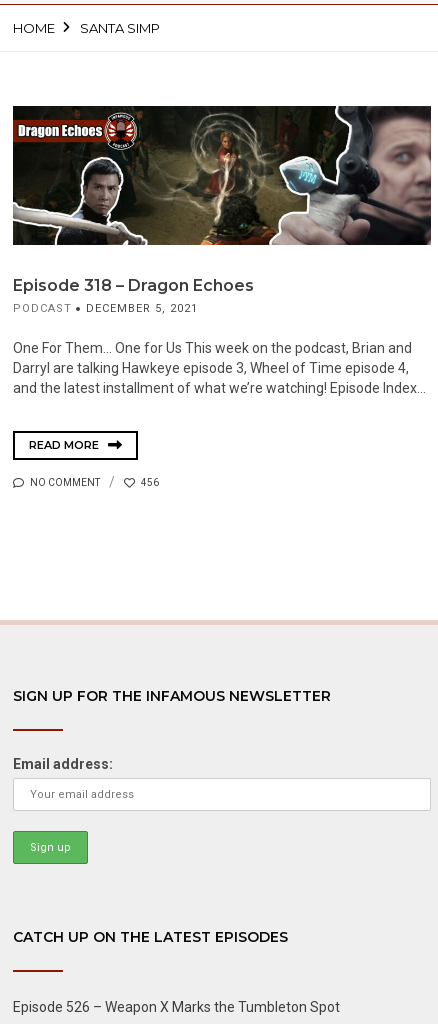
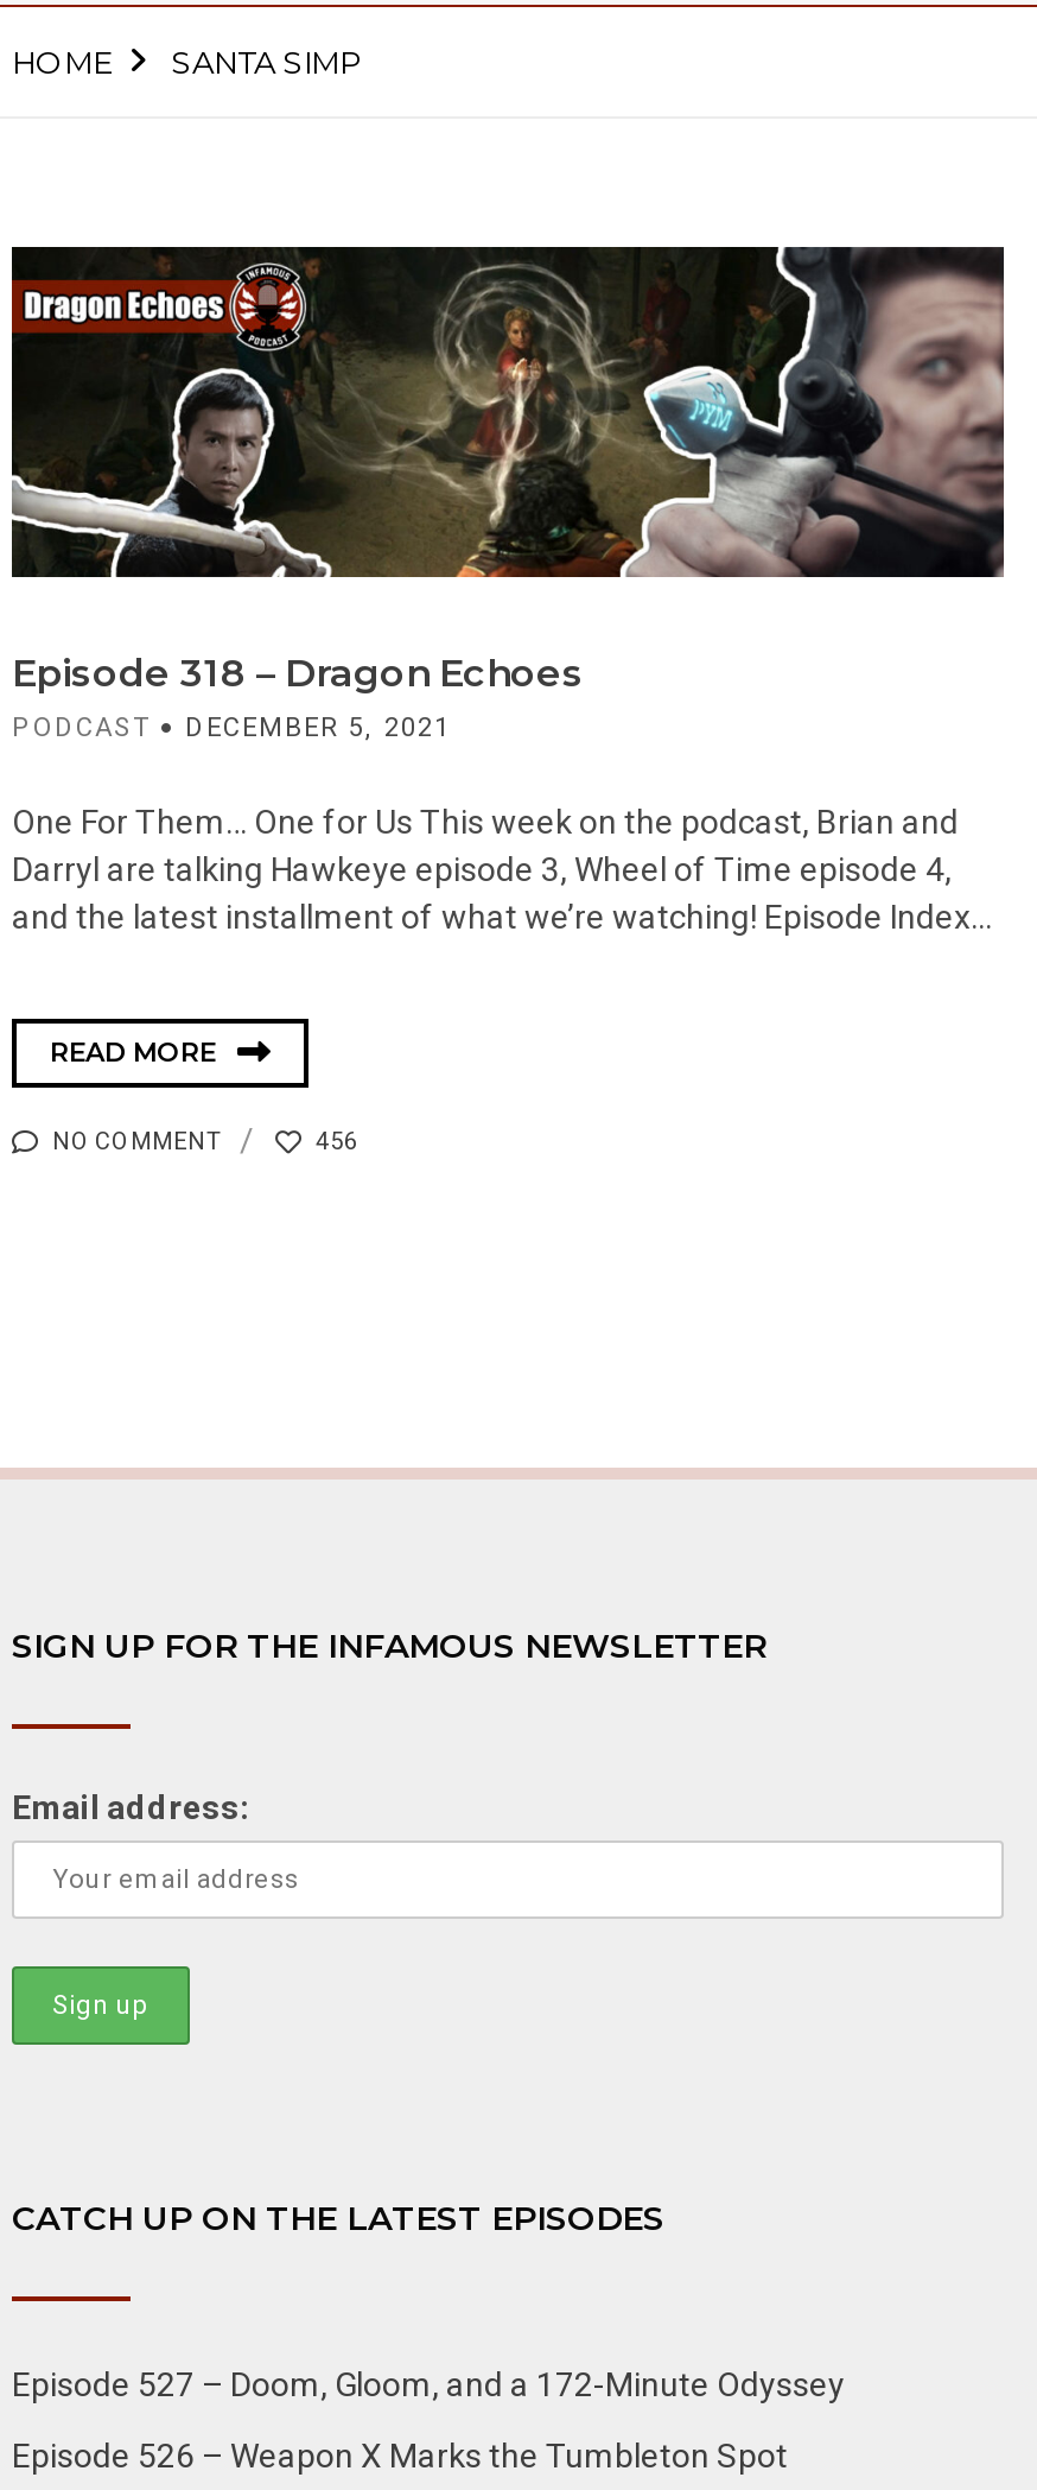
none -> [12,2367,845,2405] Episode 527 – Doom, Gloom, and a 172-Minute Odyssey

